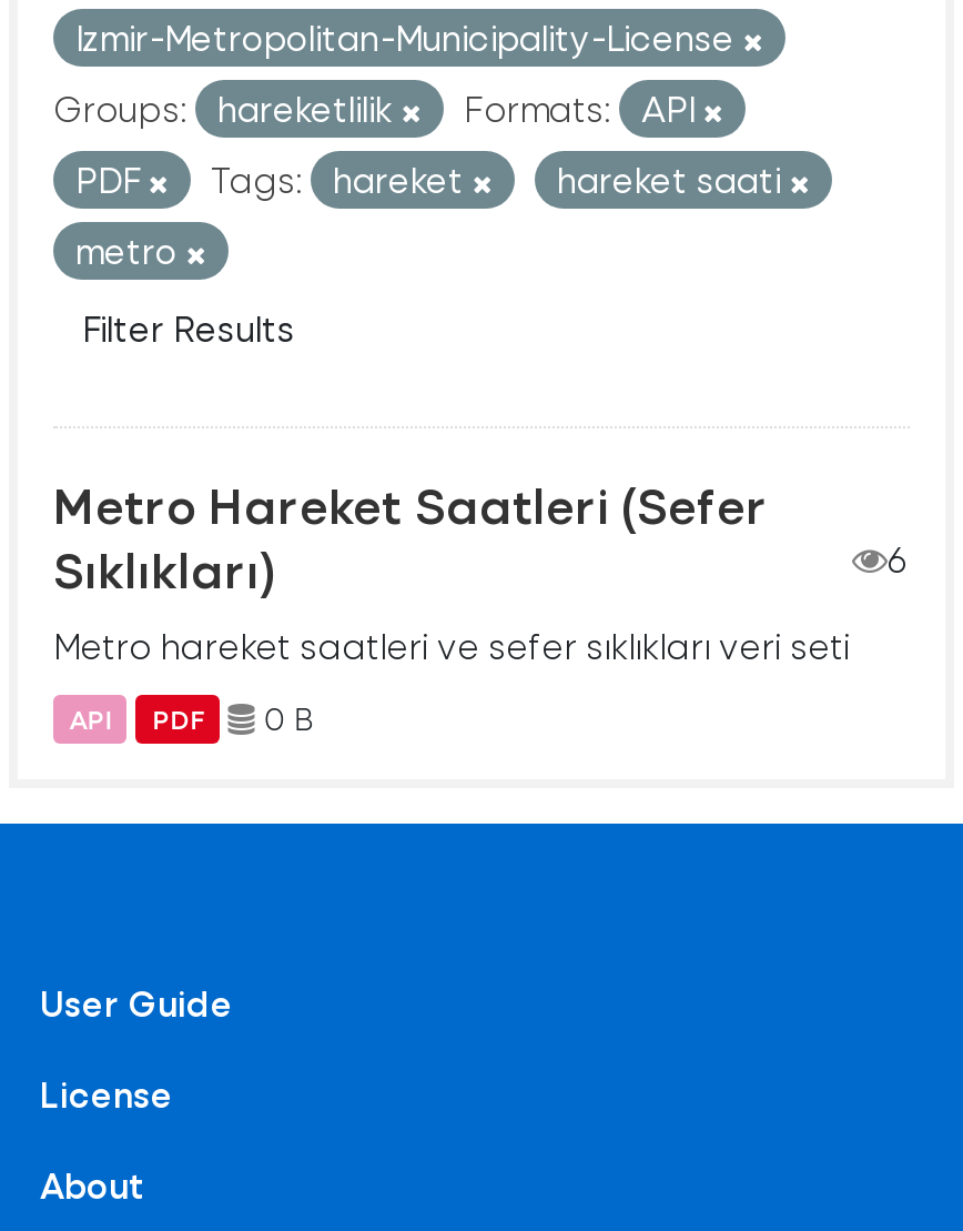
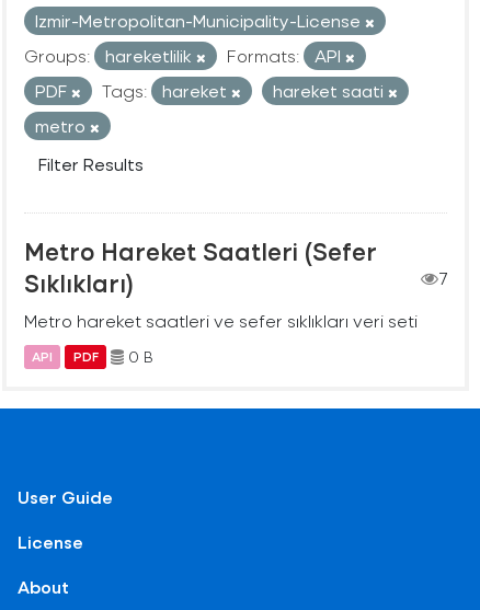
[888,534,910,581] 6 -> [438,266,447,289] 7

